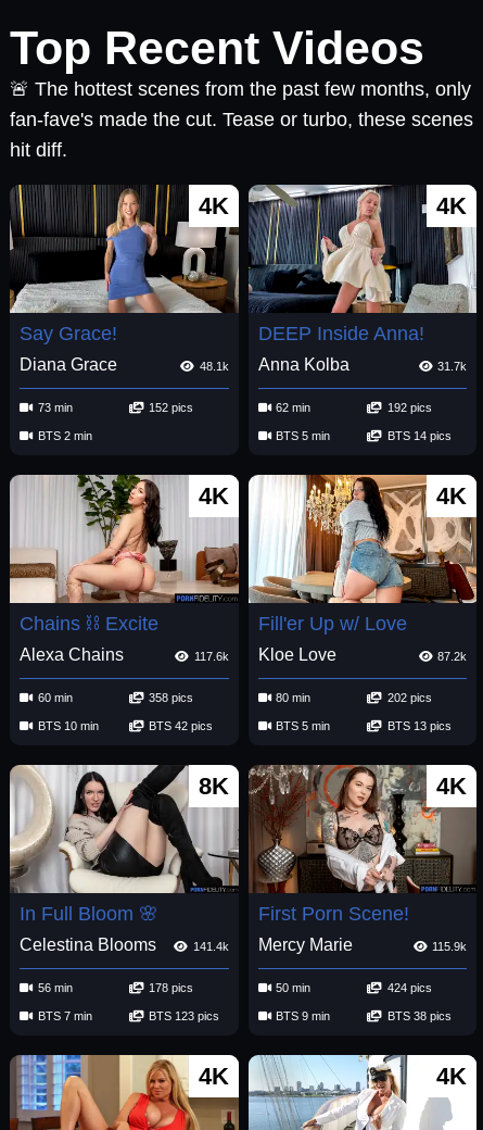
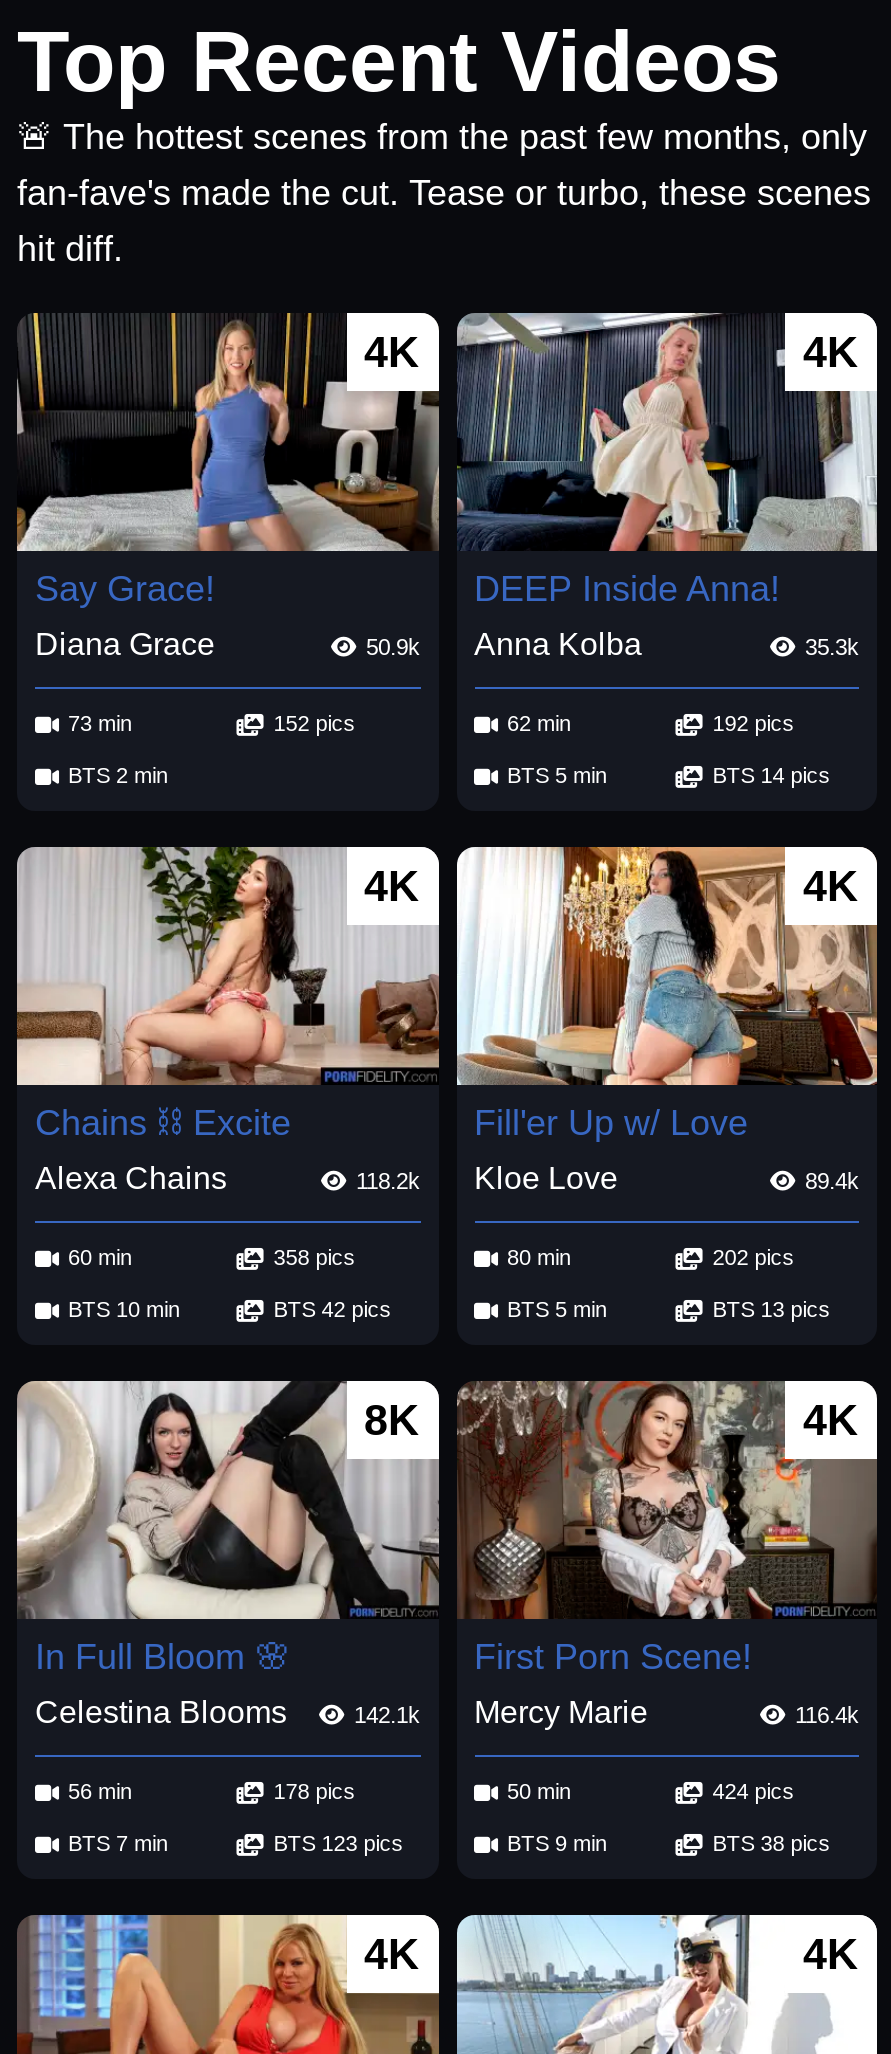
[199,359,228,372] 48.1k -> [366,636,420,660] 50.9k
[437,359,467,372] 31.7k -> [805,636,859,660] 35.3k
[194,649,228,662] 117.6k -> [356,1169,420,1193] 118.2k
[437,649,467,662] 87.2k -> [805,1169,859,1193] 89.4k
[193,939,228,952] 141.4k -> [354,1703,420,1727] 142.1k
[432,939,467,952] 115.9k -> [795,1703,859,1727] 116.4k

